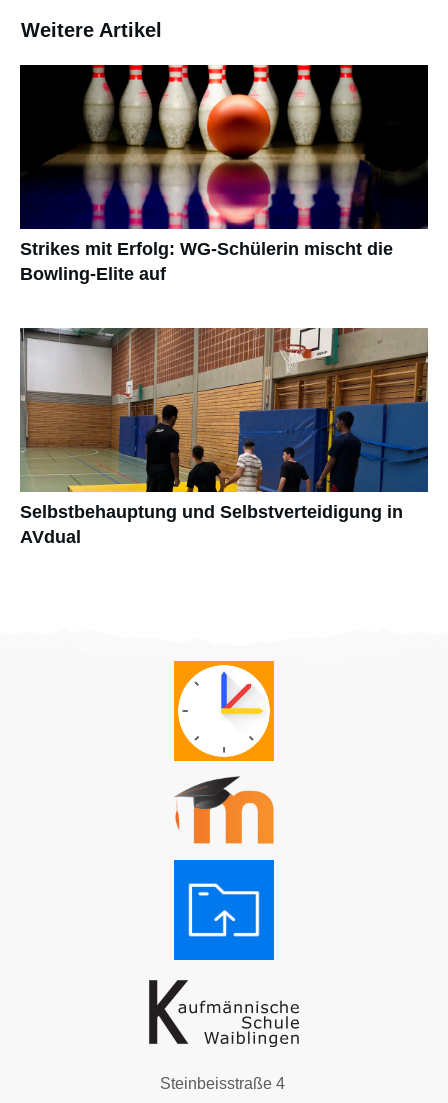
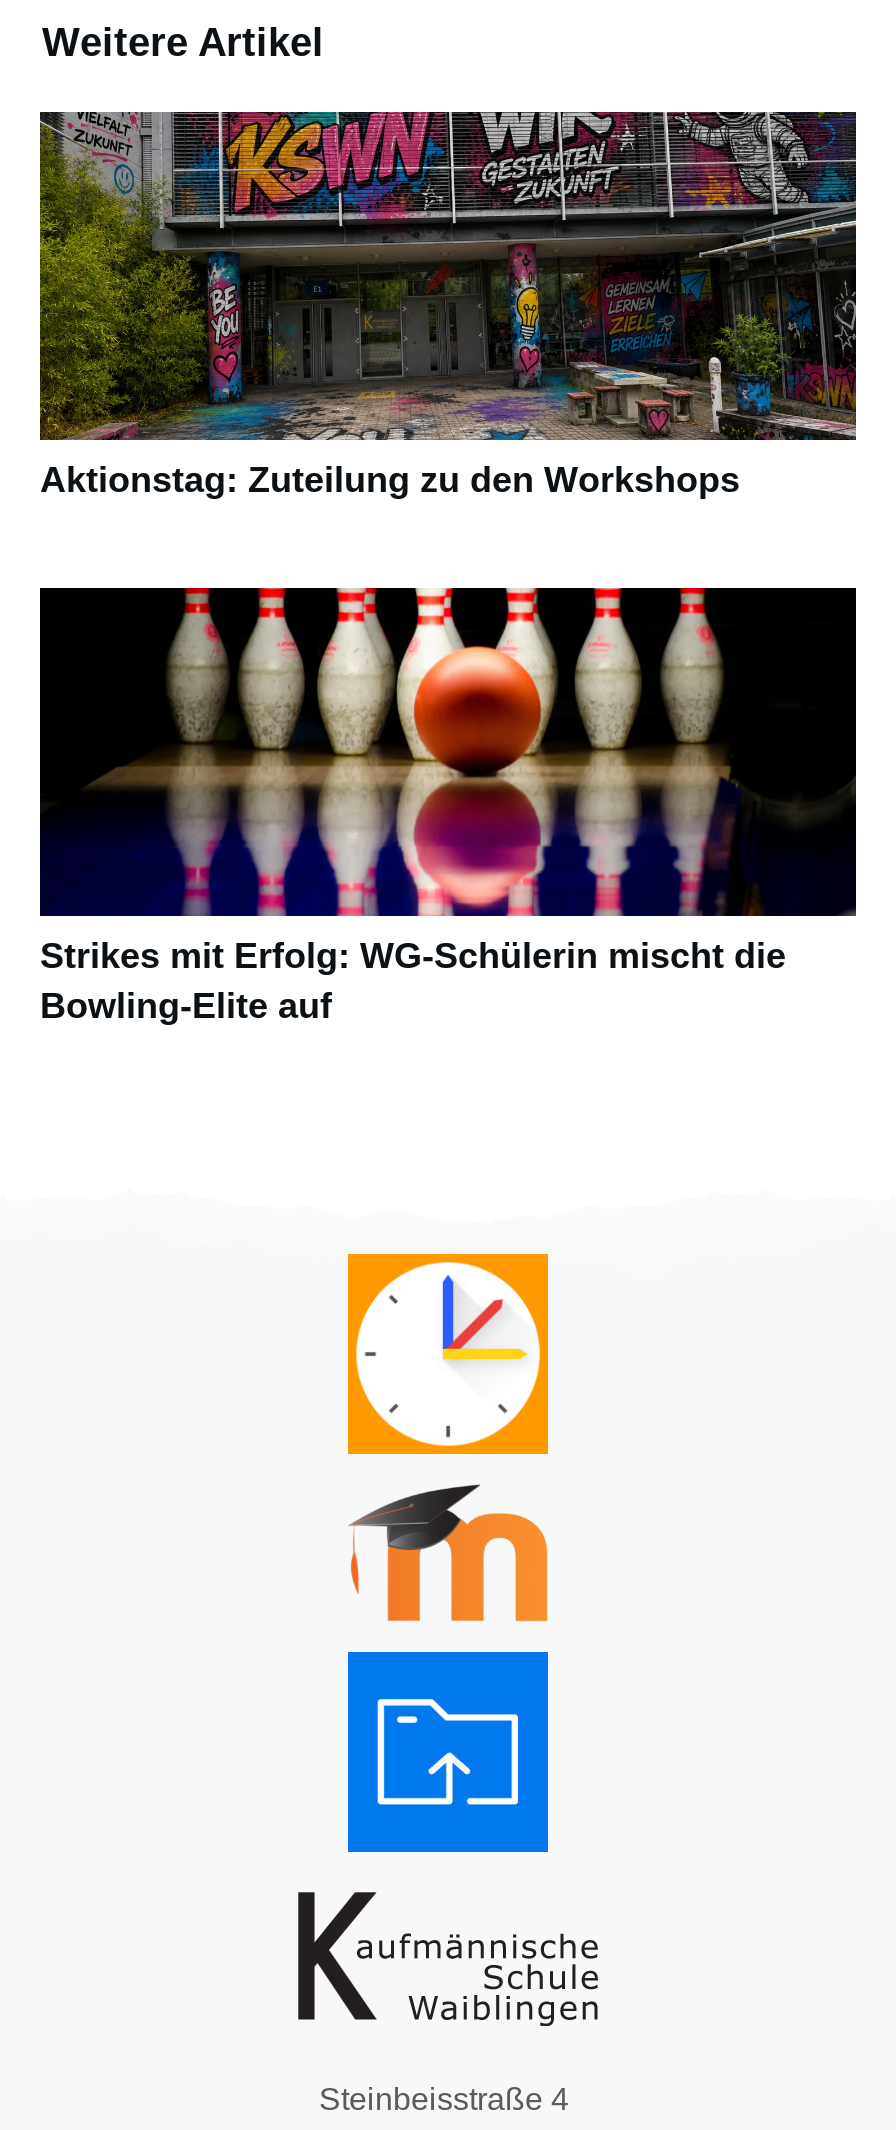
none -> [38,110,858,500] [image] | Aktionstag: Zuteilung zu den Workshops
moved [19,64,425,284] -> [38,586,850,1026]: [image] | Strikes mit Erfolg: WG-Schülerin mischt die | Bowling-Elite auf
[19,327,429,547] [image] | Selbstbehauptung und Selbstverteidigung in | AVdual -> none

